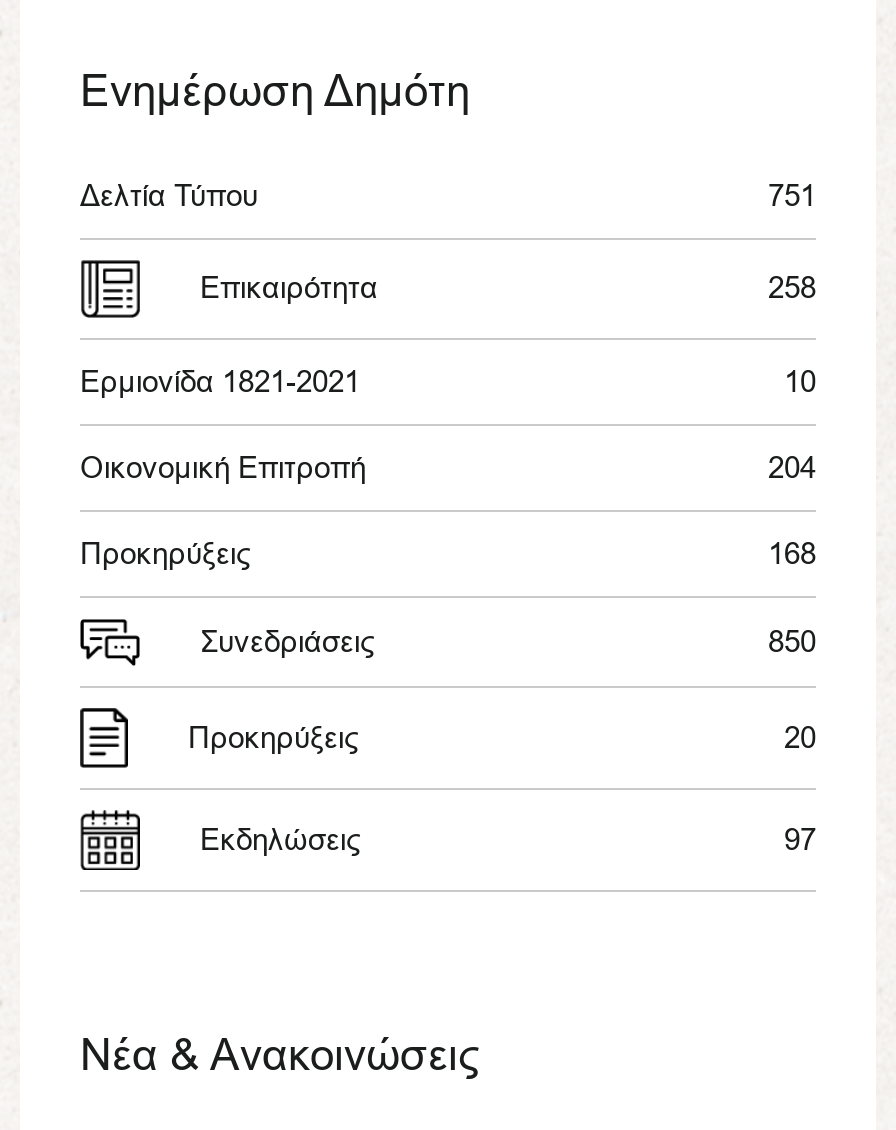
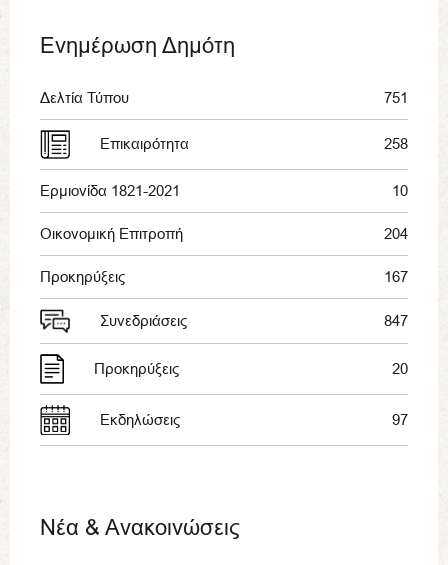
[768,536,816,570] 168 -> [384,268,408,285] 167
[768,624,816,658] 850 -> [384,312,408,329] 847

